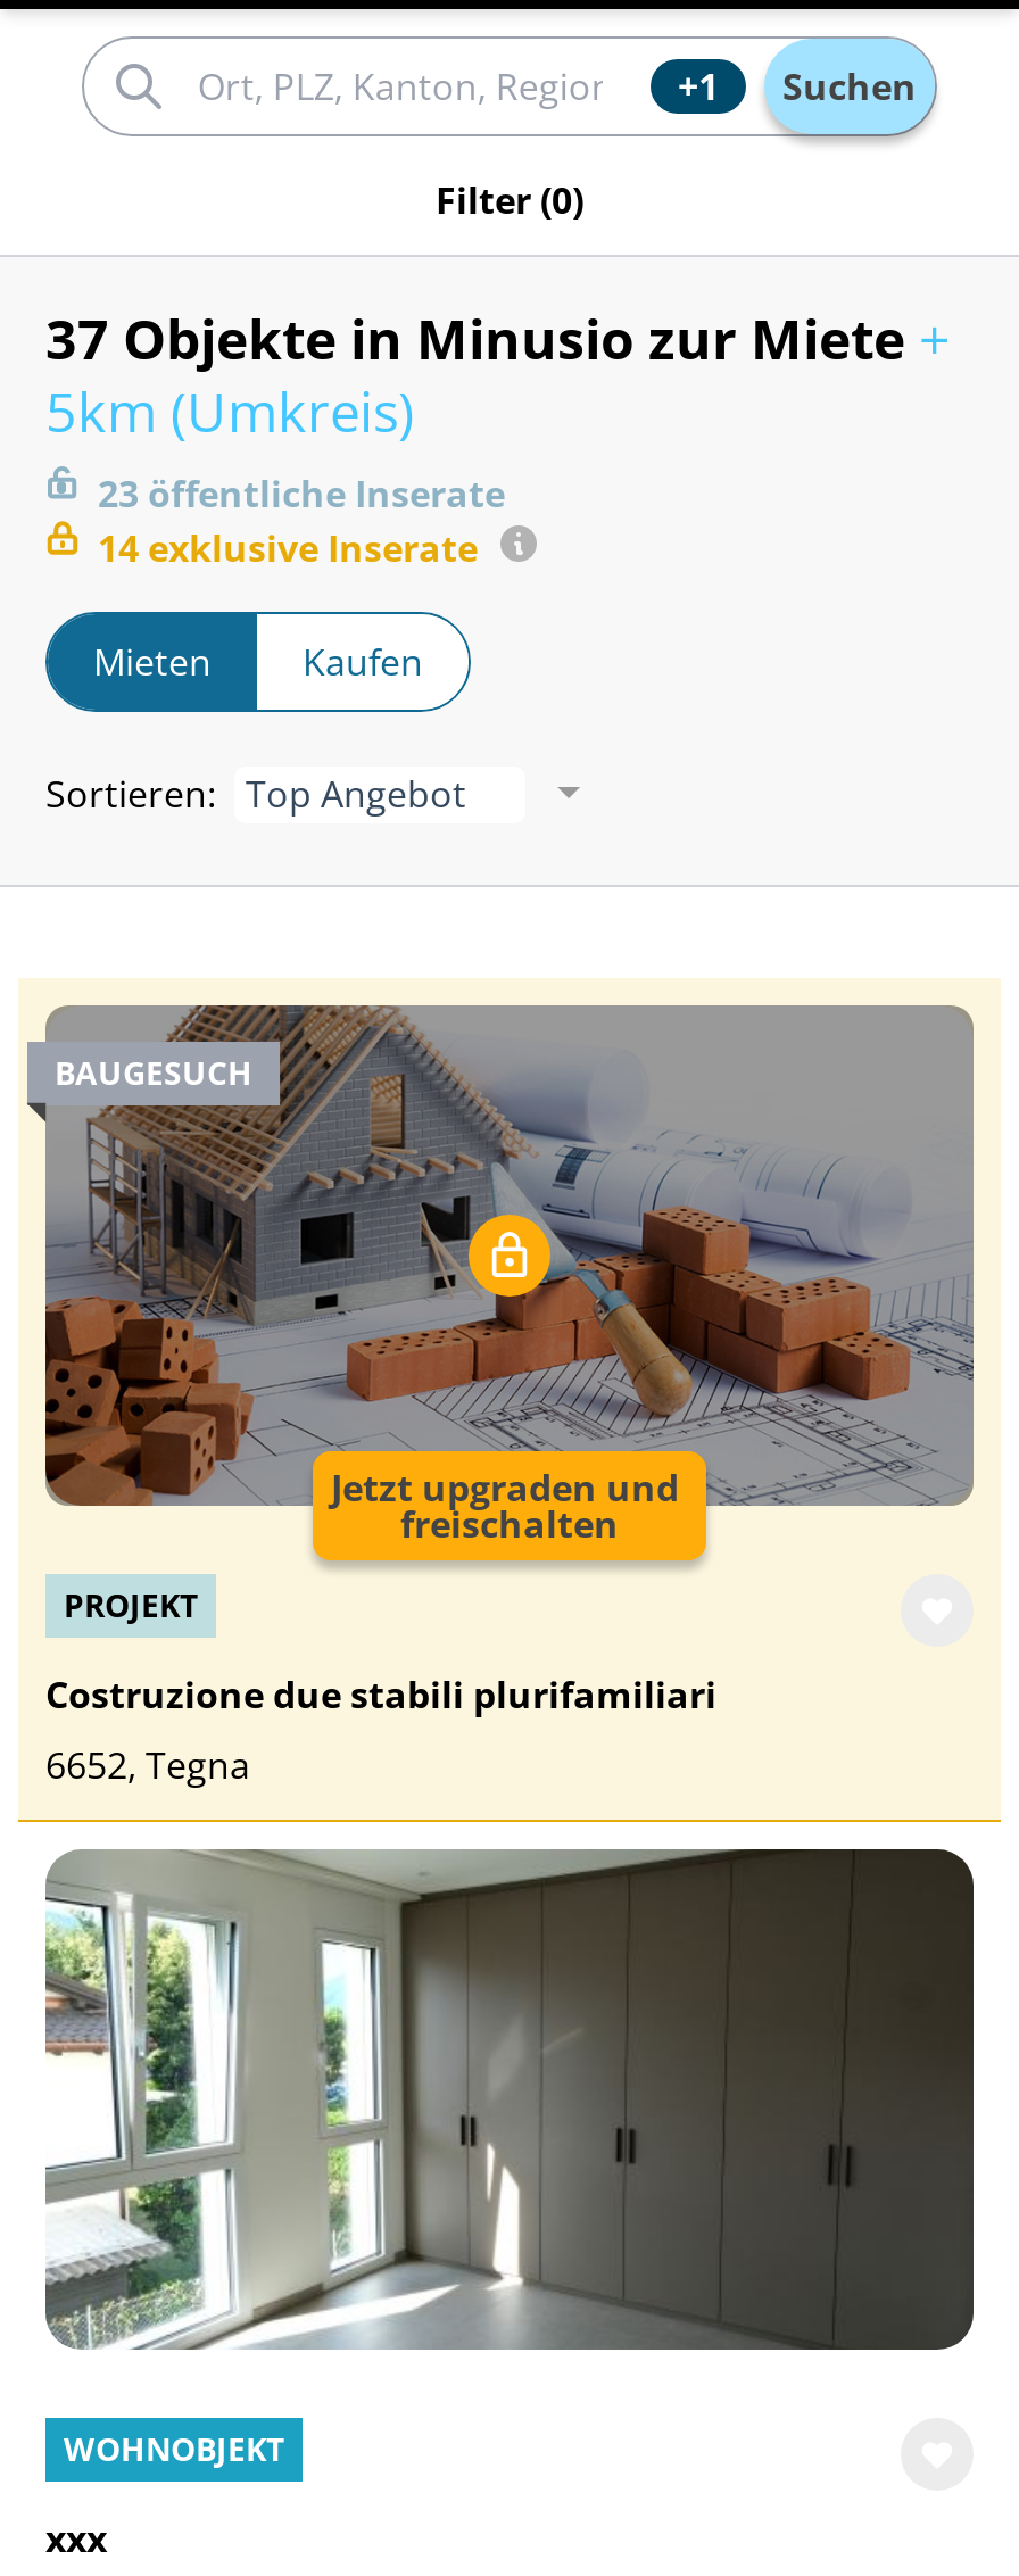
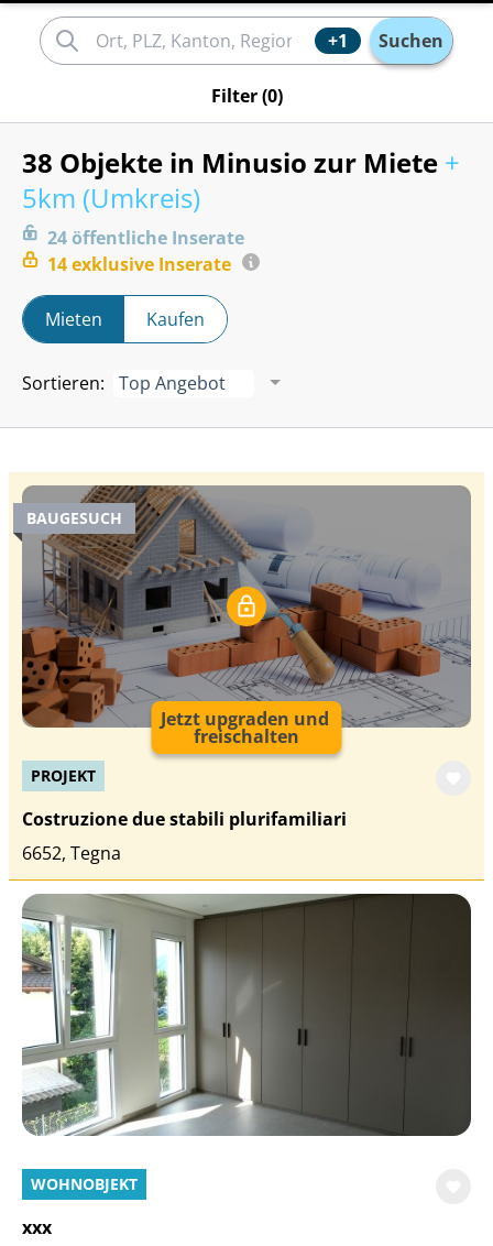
[45,300,951,375] 37 Objekte in Minusio zur Miete + -> [22,144,460,181] 38 Objekte in Minusio zur Miete +
[98,469,505,519] 23 öffentliche Inserate -> [47,226,244,250] 24 öffentliche Inserate

